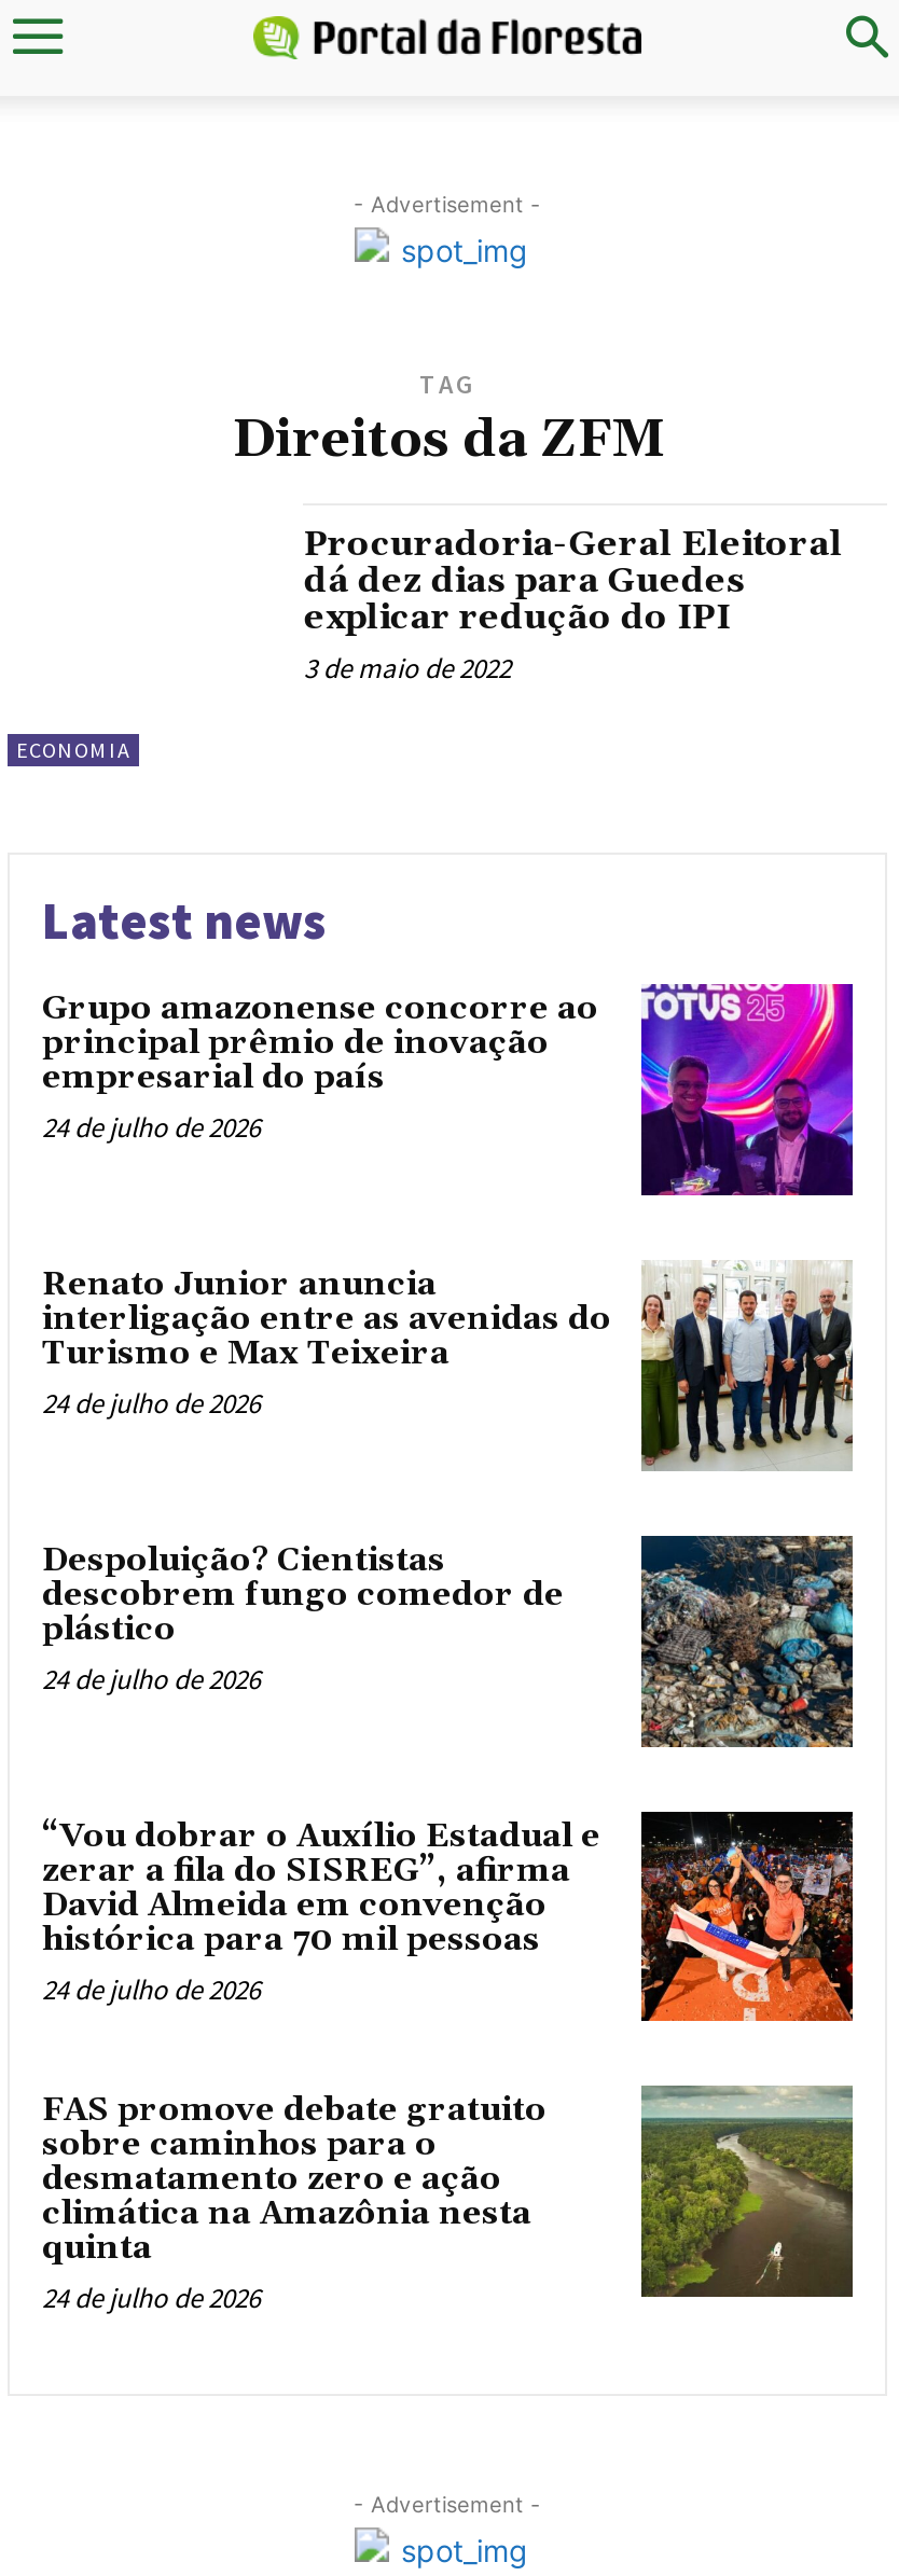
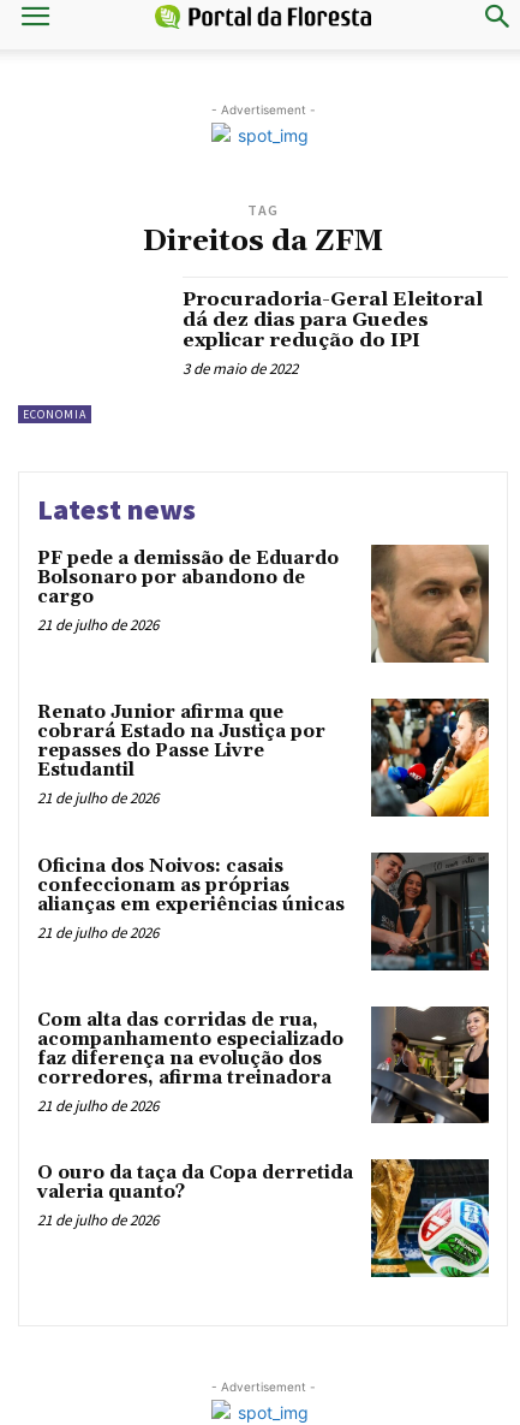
[42,982,855,1197] [image] | Grupo amazonense concorre ao | principal prêmio de inovação | empresarial do país | 24 de julho de 2026 -> [37,544,490,664] [image] | PF pede a demissão de Eduardo | Bolsonaro por abandono de | cargo | 21 de julho de 2026
[42,1260,855,1471] [image] | Renato Junior anuncia | interligação entre as avenidas do | Turismo e Max Teixeira | 24 de julho de 2026 -> [37,697,490,818] [image] | Renato Junior afirma que | cobrará Estado na Justiça por | repasses do Passe Livre | Estudantil | 21 de julho de 2026
[42,1536,855,1749] [image] | Despoluição? Cientistas | descobrem fungo comedor de | plástico | 24 de julho de 2026 -> [37,853,490,972] [image] | Oficina dos Noivos: casais | confeccionam as próprias | alianças em experiências únicas | 21 de julho de 2026
[42,1810,855,2023] [image] | “Vou dobrar o Auxílio Estadual e | zerar a fila do SISREG”, afirma | David Almeida em convenção | histórica para 70 mil pessoas | 24 de julho de 2026 -> [37,1005,490,1124] [image] | Com alta das corridas de rua, | acompanhamento especializado | faz diferença na evolução dos | corredores, afirma treinadora | 21 de julho de 2026
[42,2091,547,2317] FAS promove debate gratuito | sobre caminhos para o | desmatamento zero e ação | climática na Amazônia nesta | quinta | 24 de julho de 2026 -> [37,1162,353,1231] O ouro da taça da Copa derretida | valeria quanto? | 21 de julho de 2026
[639,2086,855,2299] [image] -> [370,1158,490,1278] [image]

